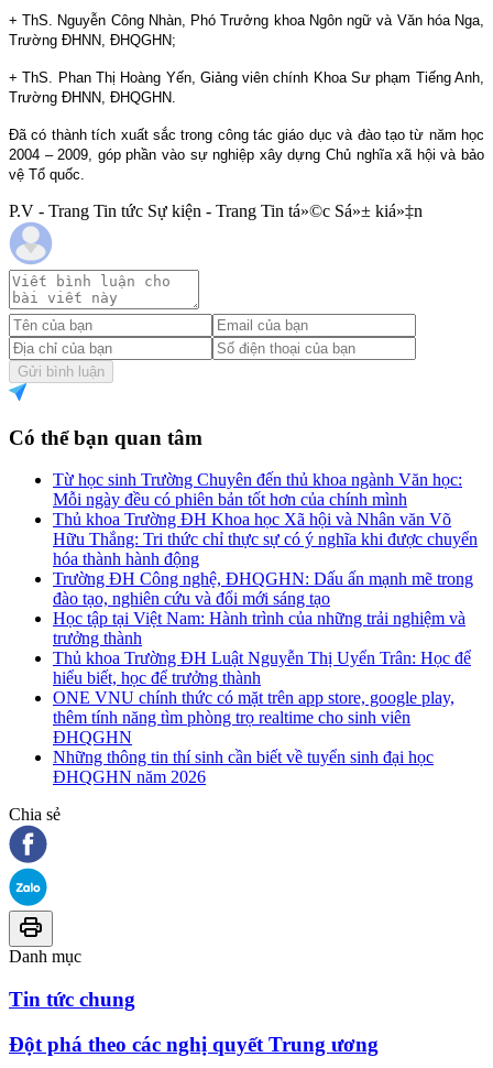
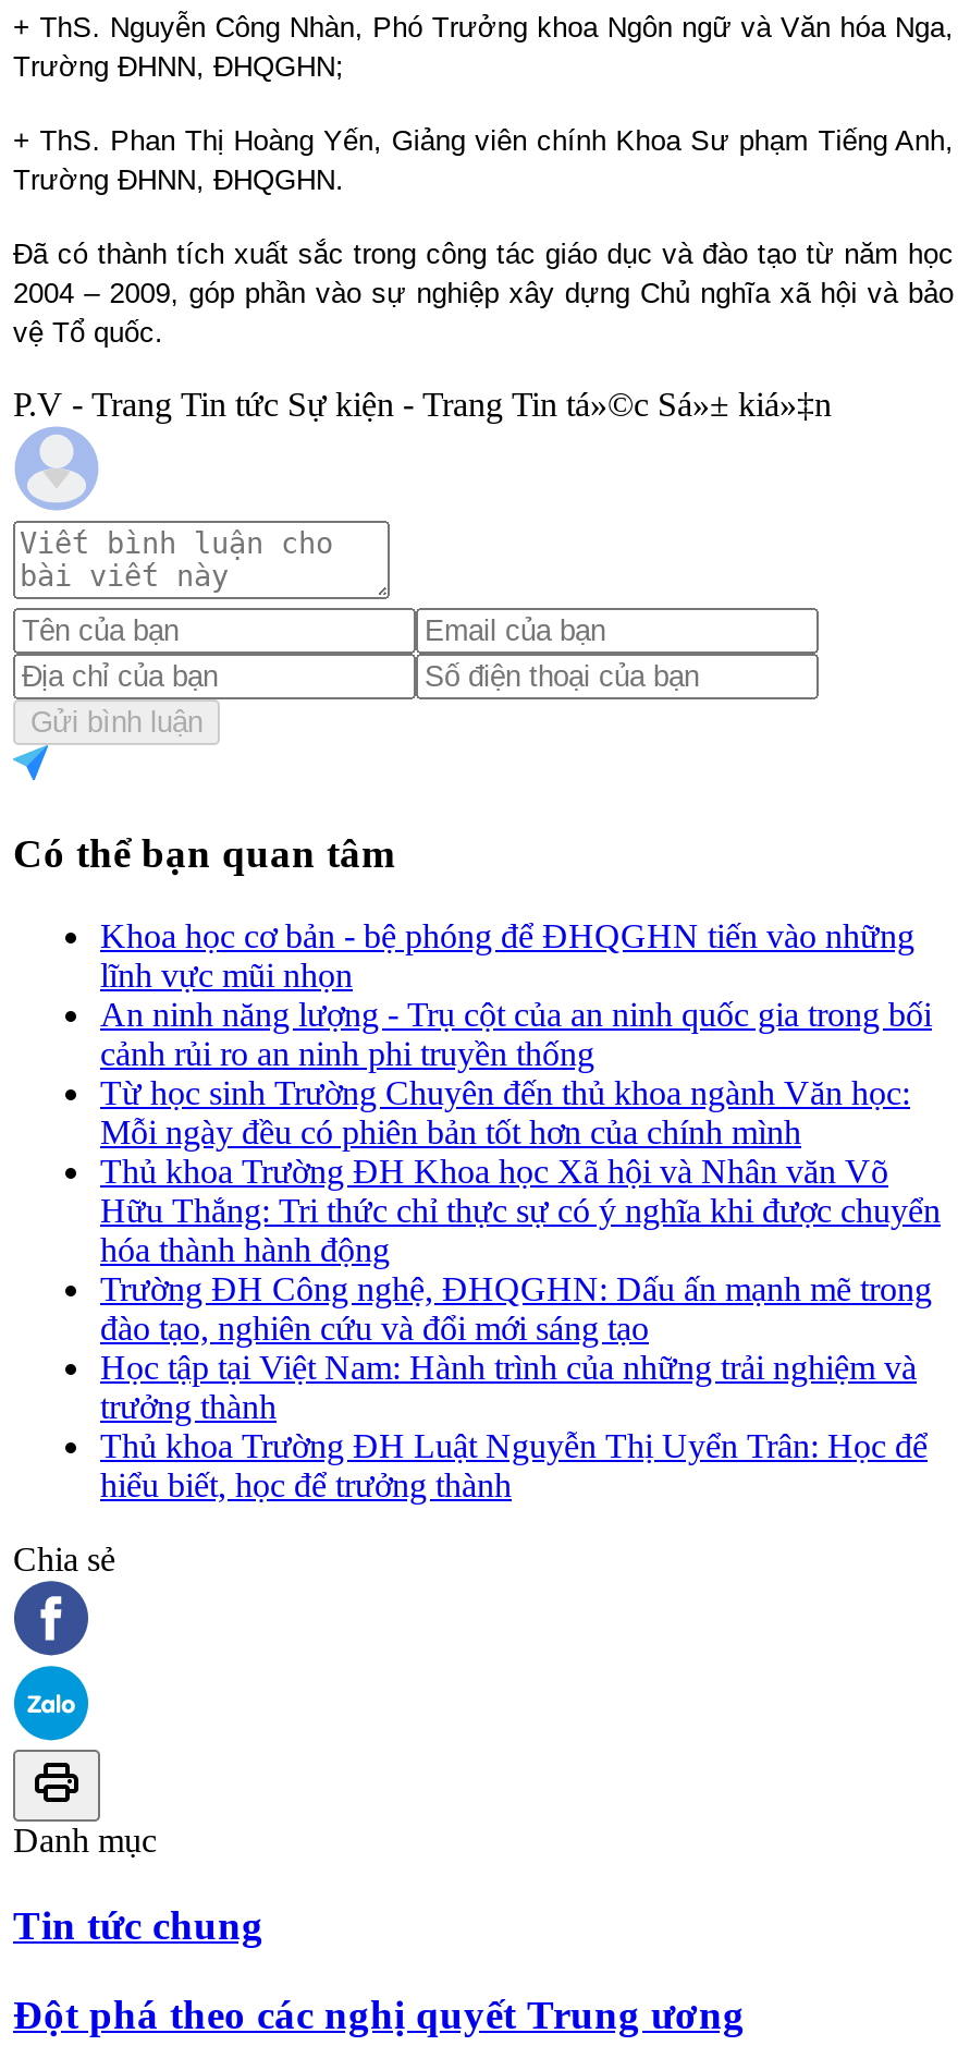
none -> [100,918,932,1072] Khoa học cơ bản - bệ phóng để ĐHQGHN tiến vào những | lĩnh vực mũi nhọn | An ninh năng lượng - Trụ cột của an ninh quốc gia trong bối | cảnh rủi ro an ninh phi truyền thống
moved [53,470,478,687] -> [100,1075,941,1504]: Từ học sinh Trường Chuyên đến thủ khoa ngành Văn học: | Mỗi ngày đều có phiên bản tốt hơn của chính mình | Thủ khoa Trường ĐH Khoa học Xã hội và Nhân văn Võ | ... | Thủ khoa Trường ĐH Luật Nguyễn Thị Uyển Trân: Học để | hiểu biết, học để trưởng thành
[53,688,454,786] ONE VNU chính thức có mặt trên app store, google play, | thêm tính năng tìm phòng trọ realtime cho sinh viên | ĐHQGHN | Những thông tin thí sinh cần biết về tuyển sinh đại học | ĐHQGHN năm 2026 -> none

